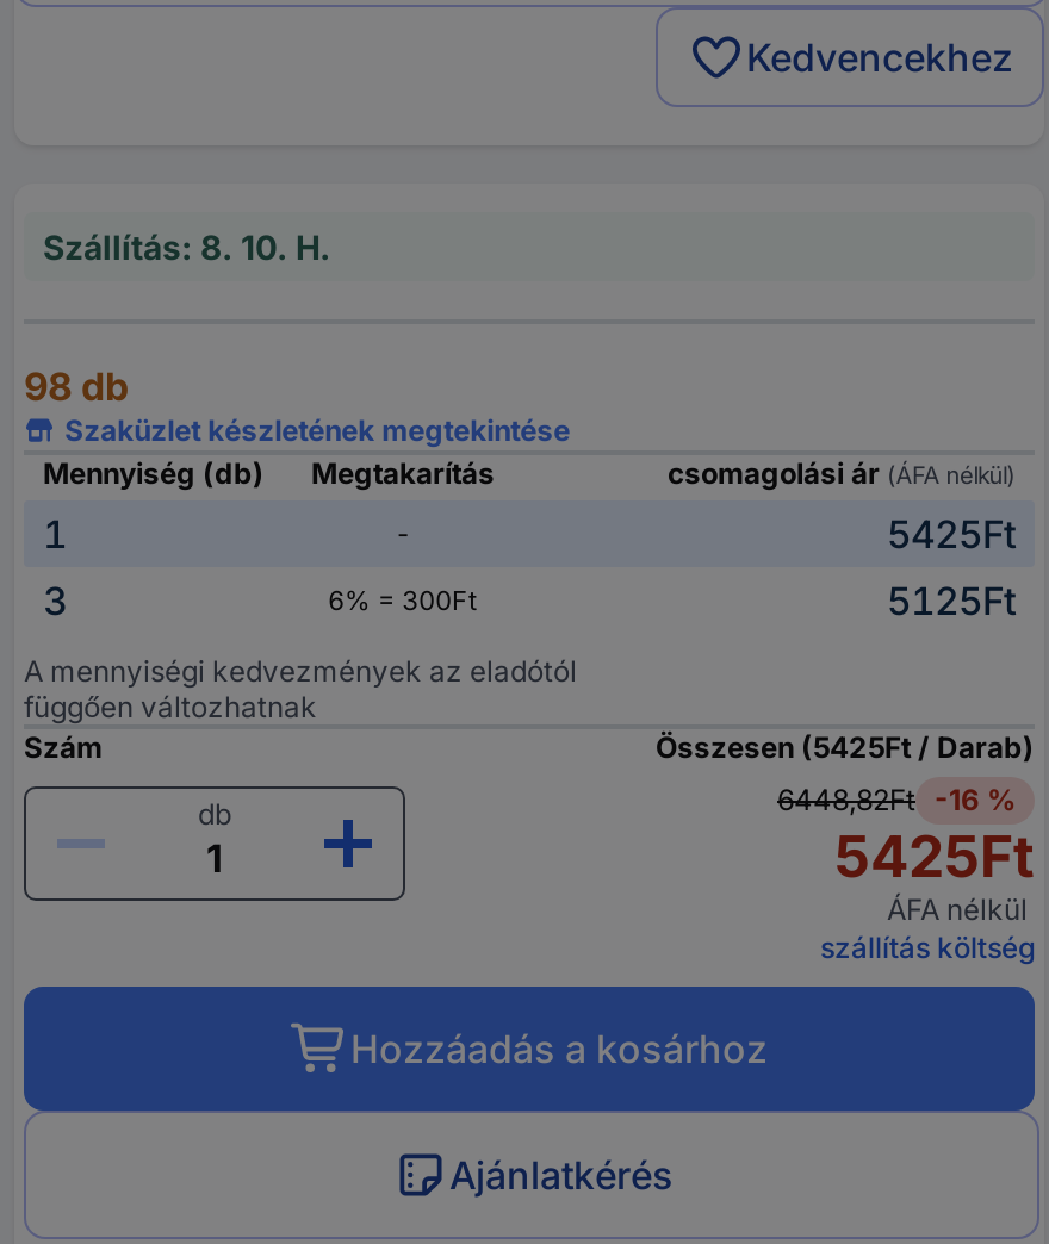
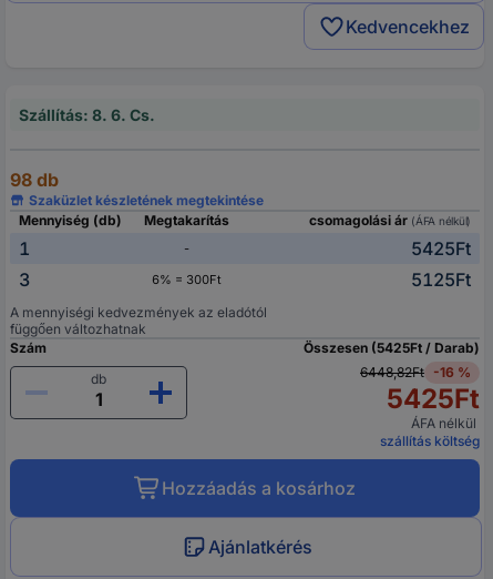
[43,227,331,267] Szállítás: 8. 10. H. -> [19,106,155,124] Szállítás: 8. 6. Cs.

